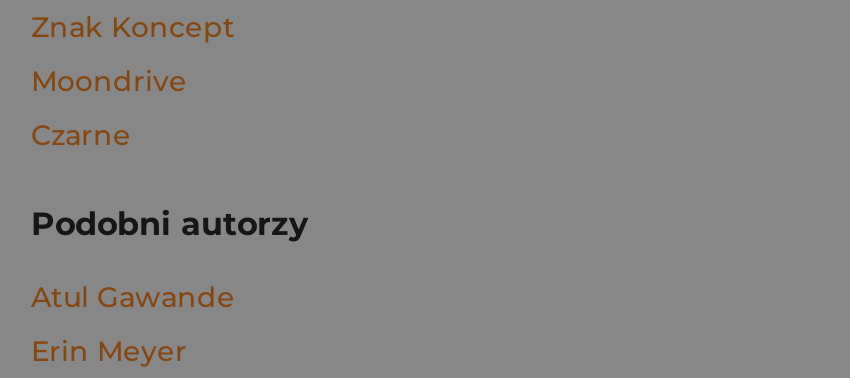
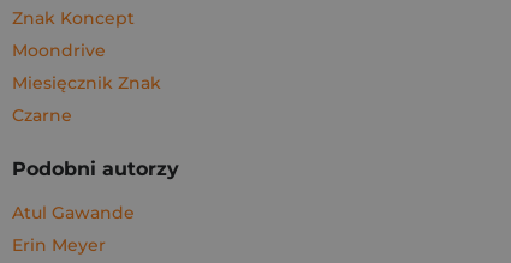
none -> [12,72,161,94] Miesięcznik Znak

